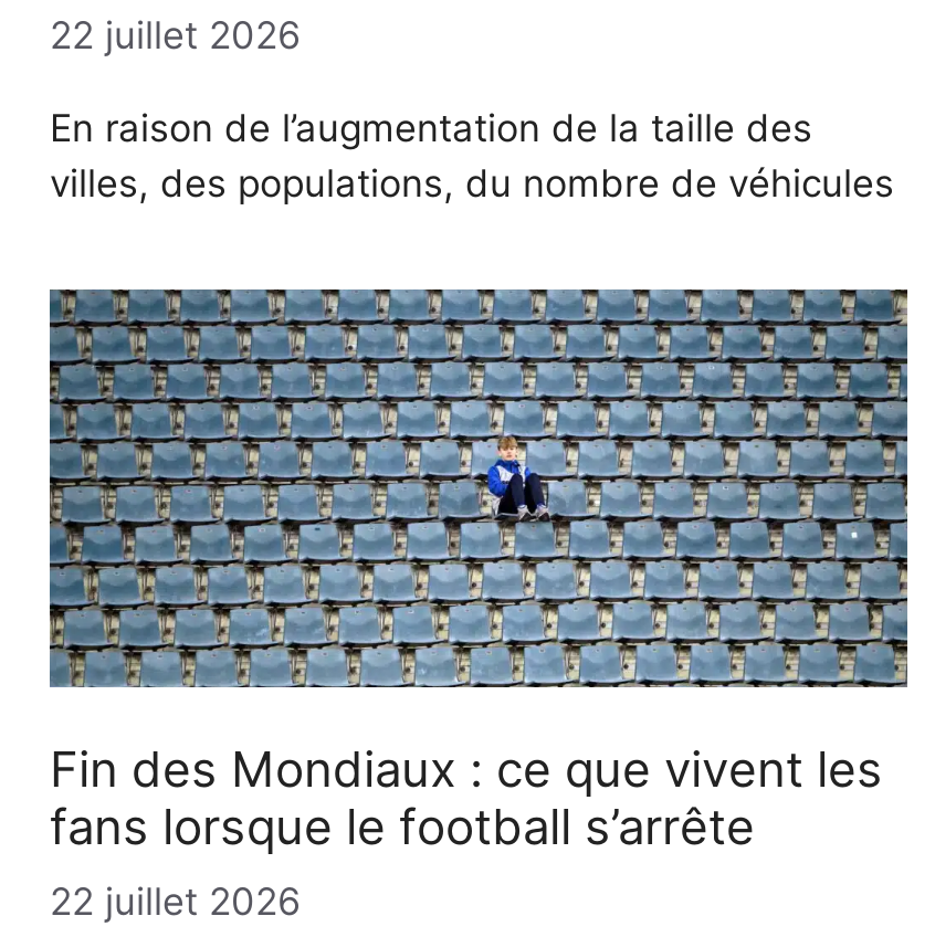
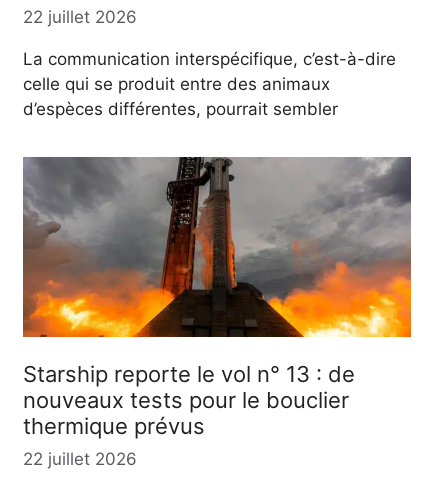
[50,107,894,206] En raison de l’augmentation de la taille des | villes, des populations, du nombre de véhicules -> [23,49,396,119] La communication interspécifique, c’est-à-dire | celle qui se produit entre des animaux | d’espèces différentes, pourrait sembler
[48,286,910,856] [image] | Fin des Mondiaux : ce que vivent les | fans lorsque le football s’arrête -> [22,156,412,439] [image] | Starship reporte le vol n° 13 : de | nouveaux tests pour le bouclier | thermique prévus

